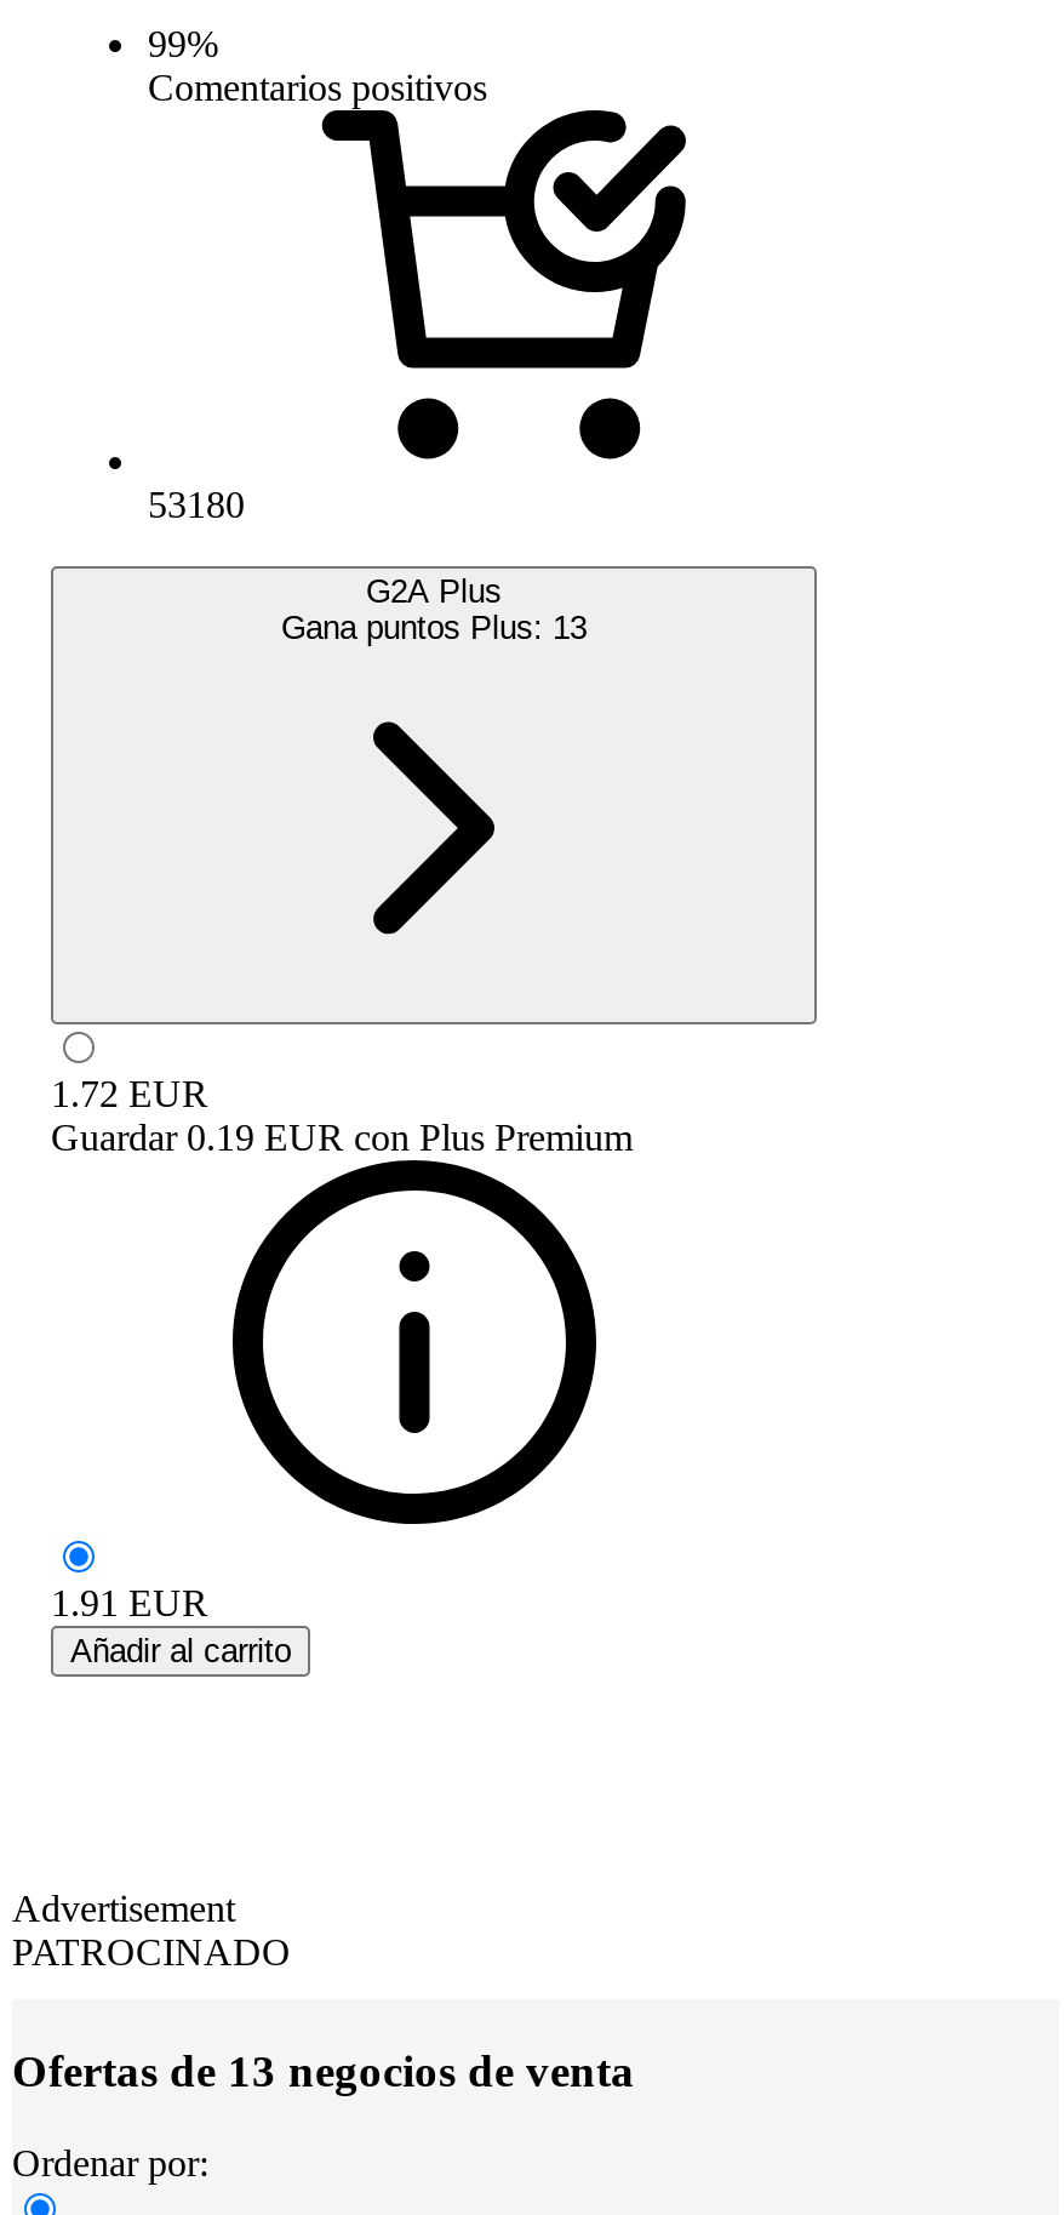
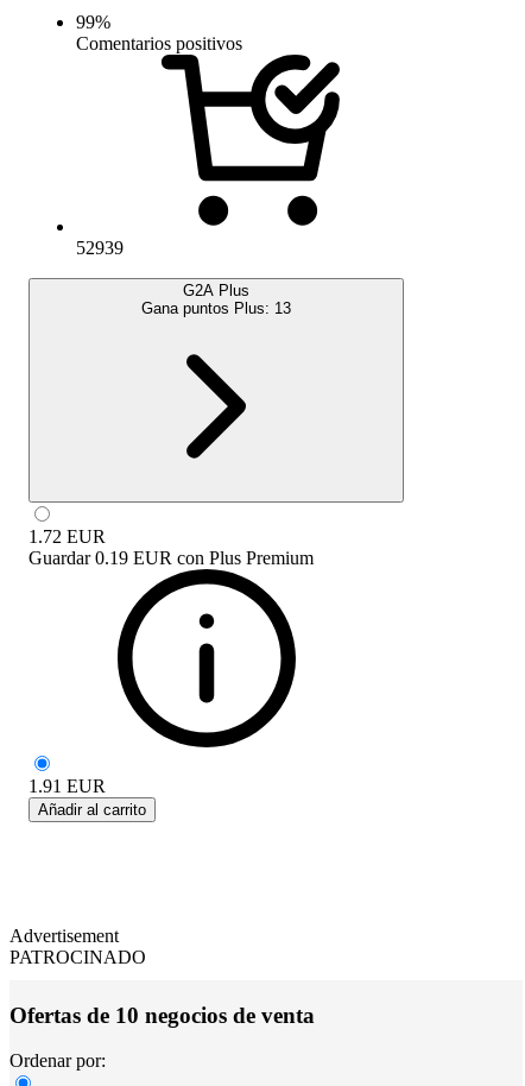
[148,483,245,524] 53180 -> [76,237,124,258] 52939
[12,2044,635,2095] Ofertas de 13 negocios de venta -> [10,1002,315,1027] Ofertas de 10 negocios de venta

